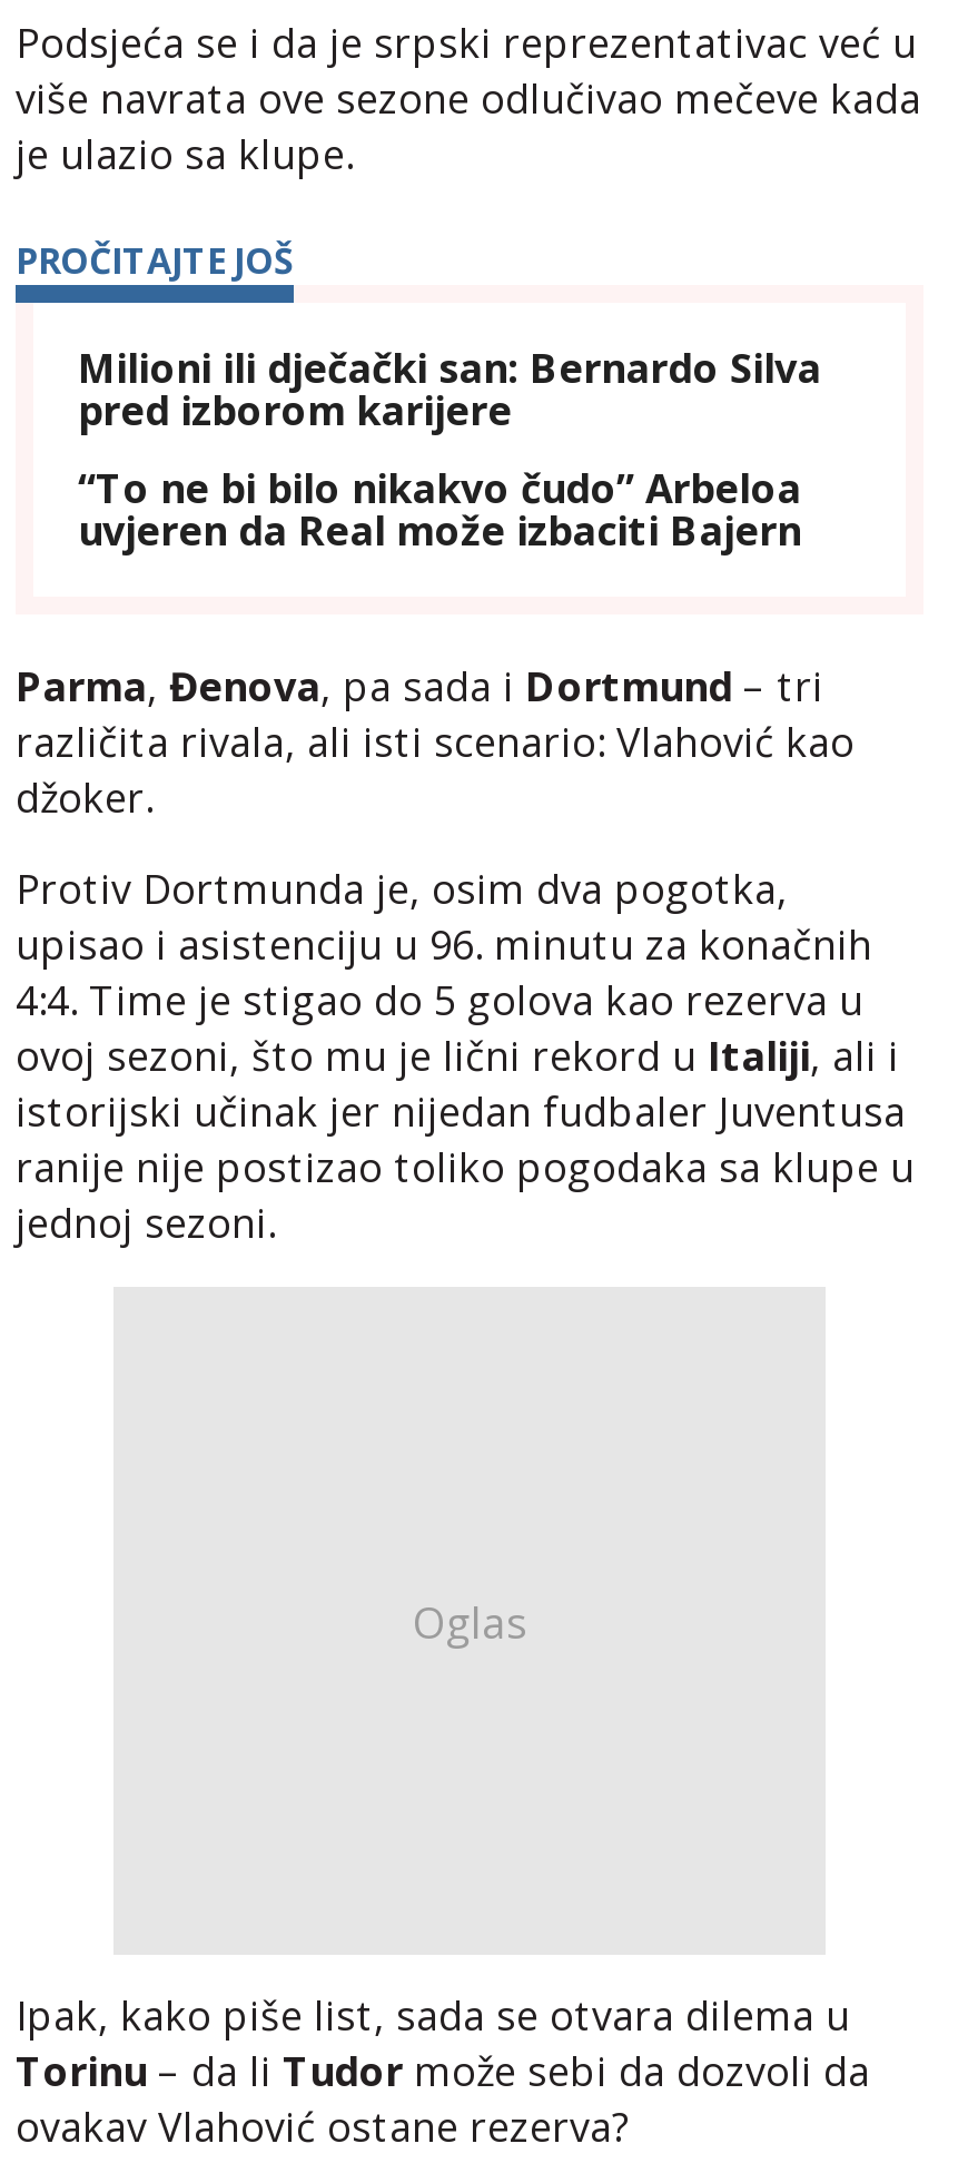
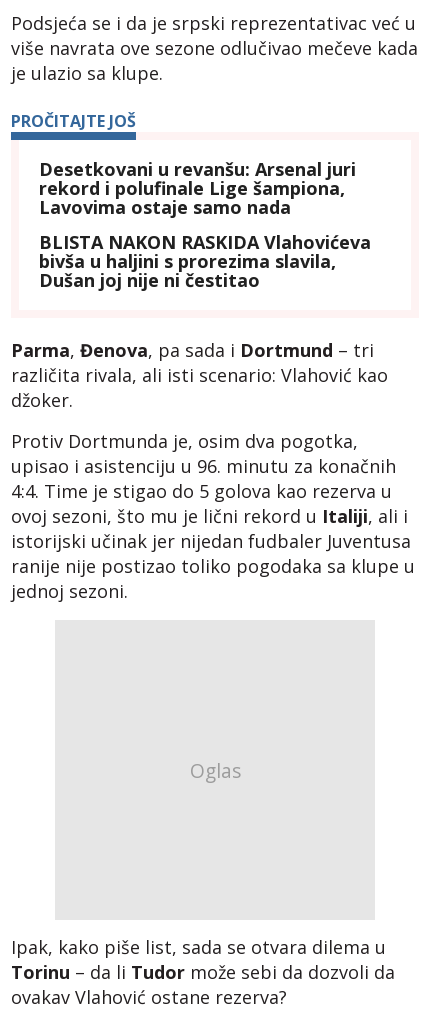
[78,342,821,437] Milioni ili dječački san: Bernardo Silva | pred izborom karijere -> [39,157,356,219] Desetkovani u revanšu: Arsenal juri | rekord i polufinale Lige šampiona, | Lavovima ostaje samo nada
[78,462,801,557] “To ne bi bilo nikakvo čudo” Arbeloa | uvjeren da Real može izbaciti Bajern -> [39,230,371,292] BLISTA NAKON RASKIDA Vlahovićeva | bivša u haljini s prorezima slavila, | Dušan joj nije ni čestitao

